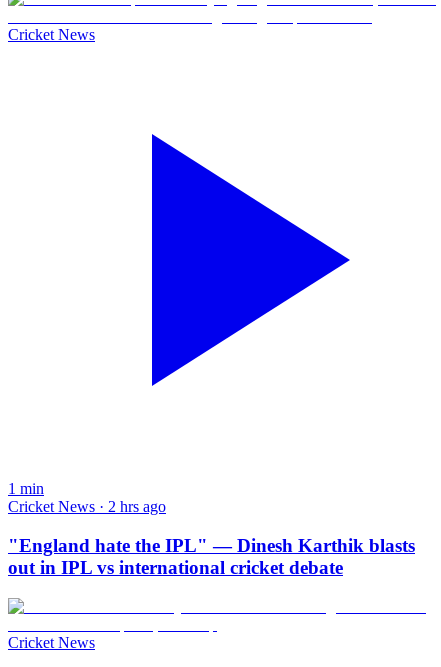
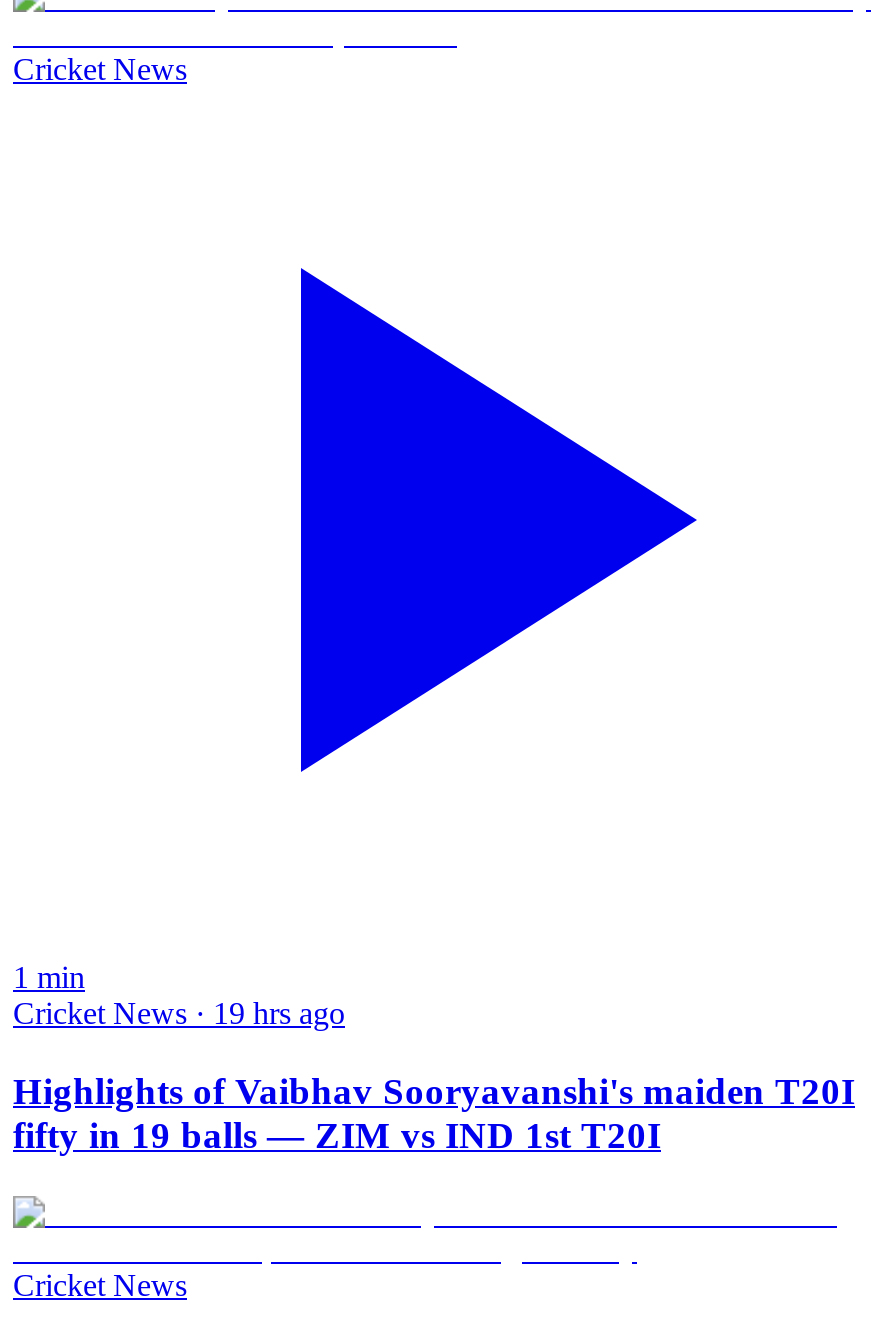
[8,498,166,515] Cricket News · 2 hrs ago -> [13,997,345,1031] Cricket News · 19 hrs ago
[8,535,415,578] "England hate the IPL" — Dinesh Karthik blasts | out in IPL vs international cricket debate -> [13,1070,855,1156] Highlights of Vaibhav Sooryavanshi's maiden T20I | fifty in 19 balls — ZIM vs IND 1st T20I

